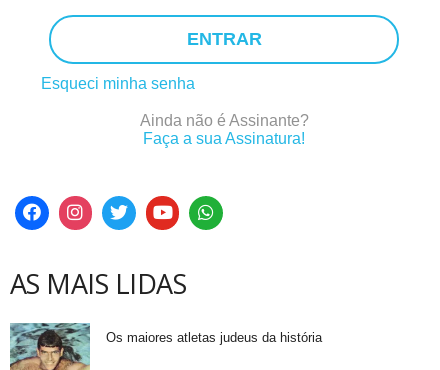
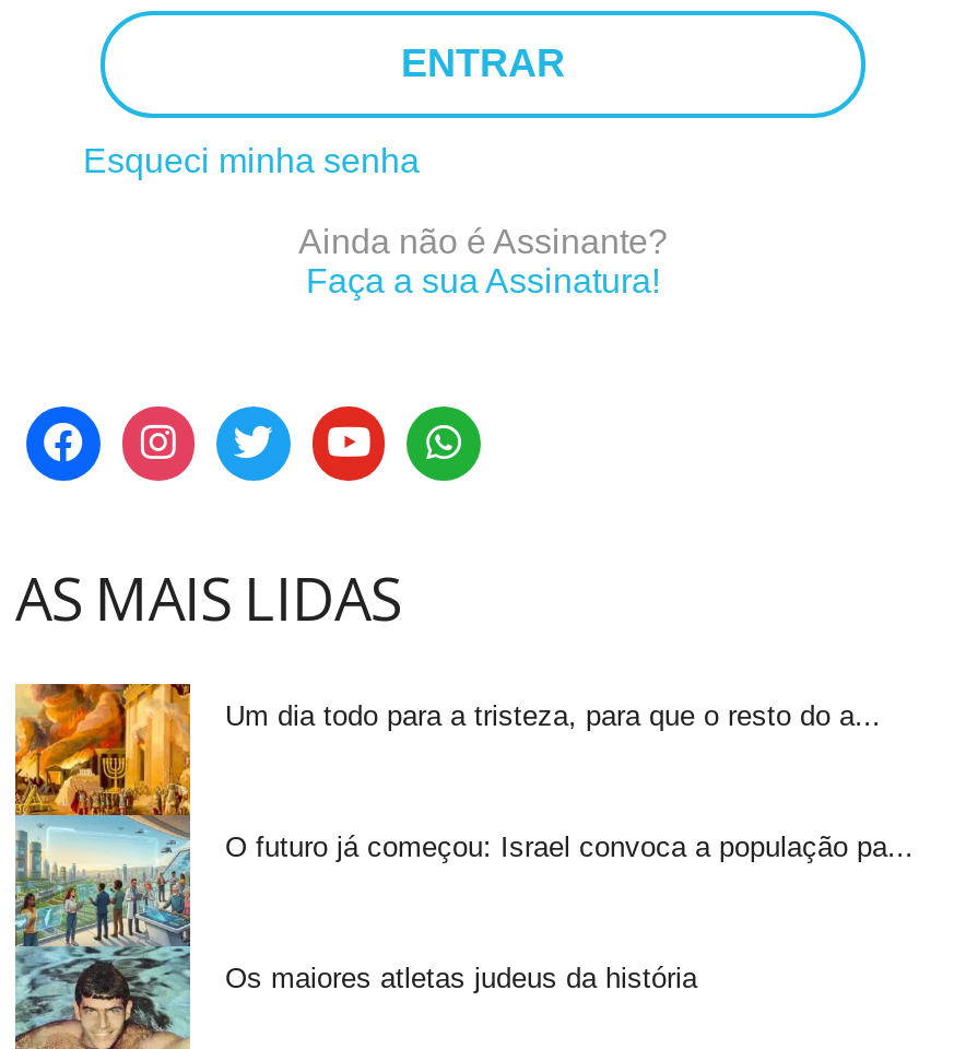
none -> [13,683,881,950] [image] | Um dia todo para a tristeza, para que o resto do a...
none -> [225,830,914,863] O futuro já começou: Israel convoca a população pa...

